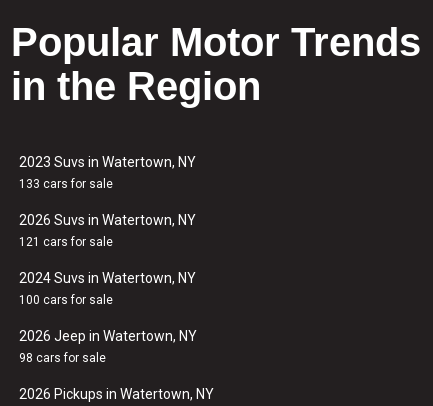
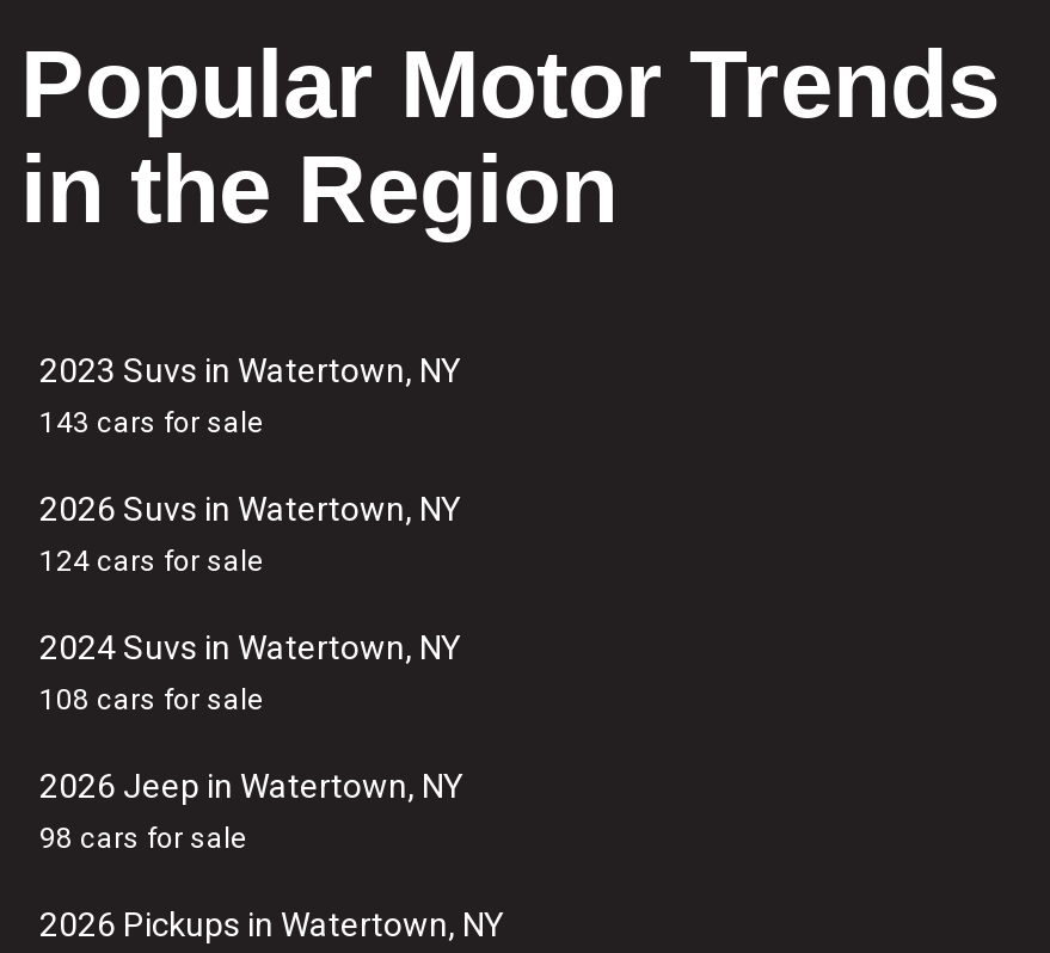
[19,177,113,191] 133 cars for sale -> [39,406,264,439] 143 cars for sale
[19,235,113,249] 121 cars for sale -> [39,545,264,578] 124 cars for sale
[19,293,113,307] 100 cars for sale -> [39,683,264,717] 108 cars for sale

